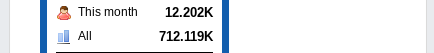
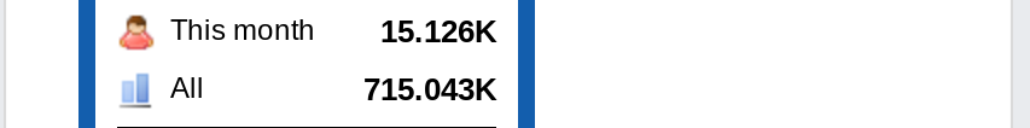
[78,5,213,20] This month 12.202K -> [170,13,496,49] This month 15.126K
[159,29,213,44] 712.119K -> [363,71,496,107] 715.043K

